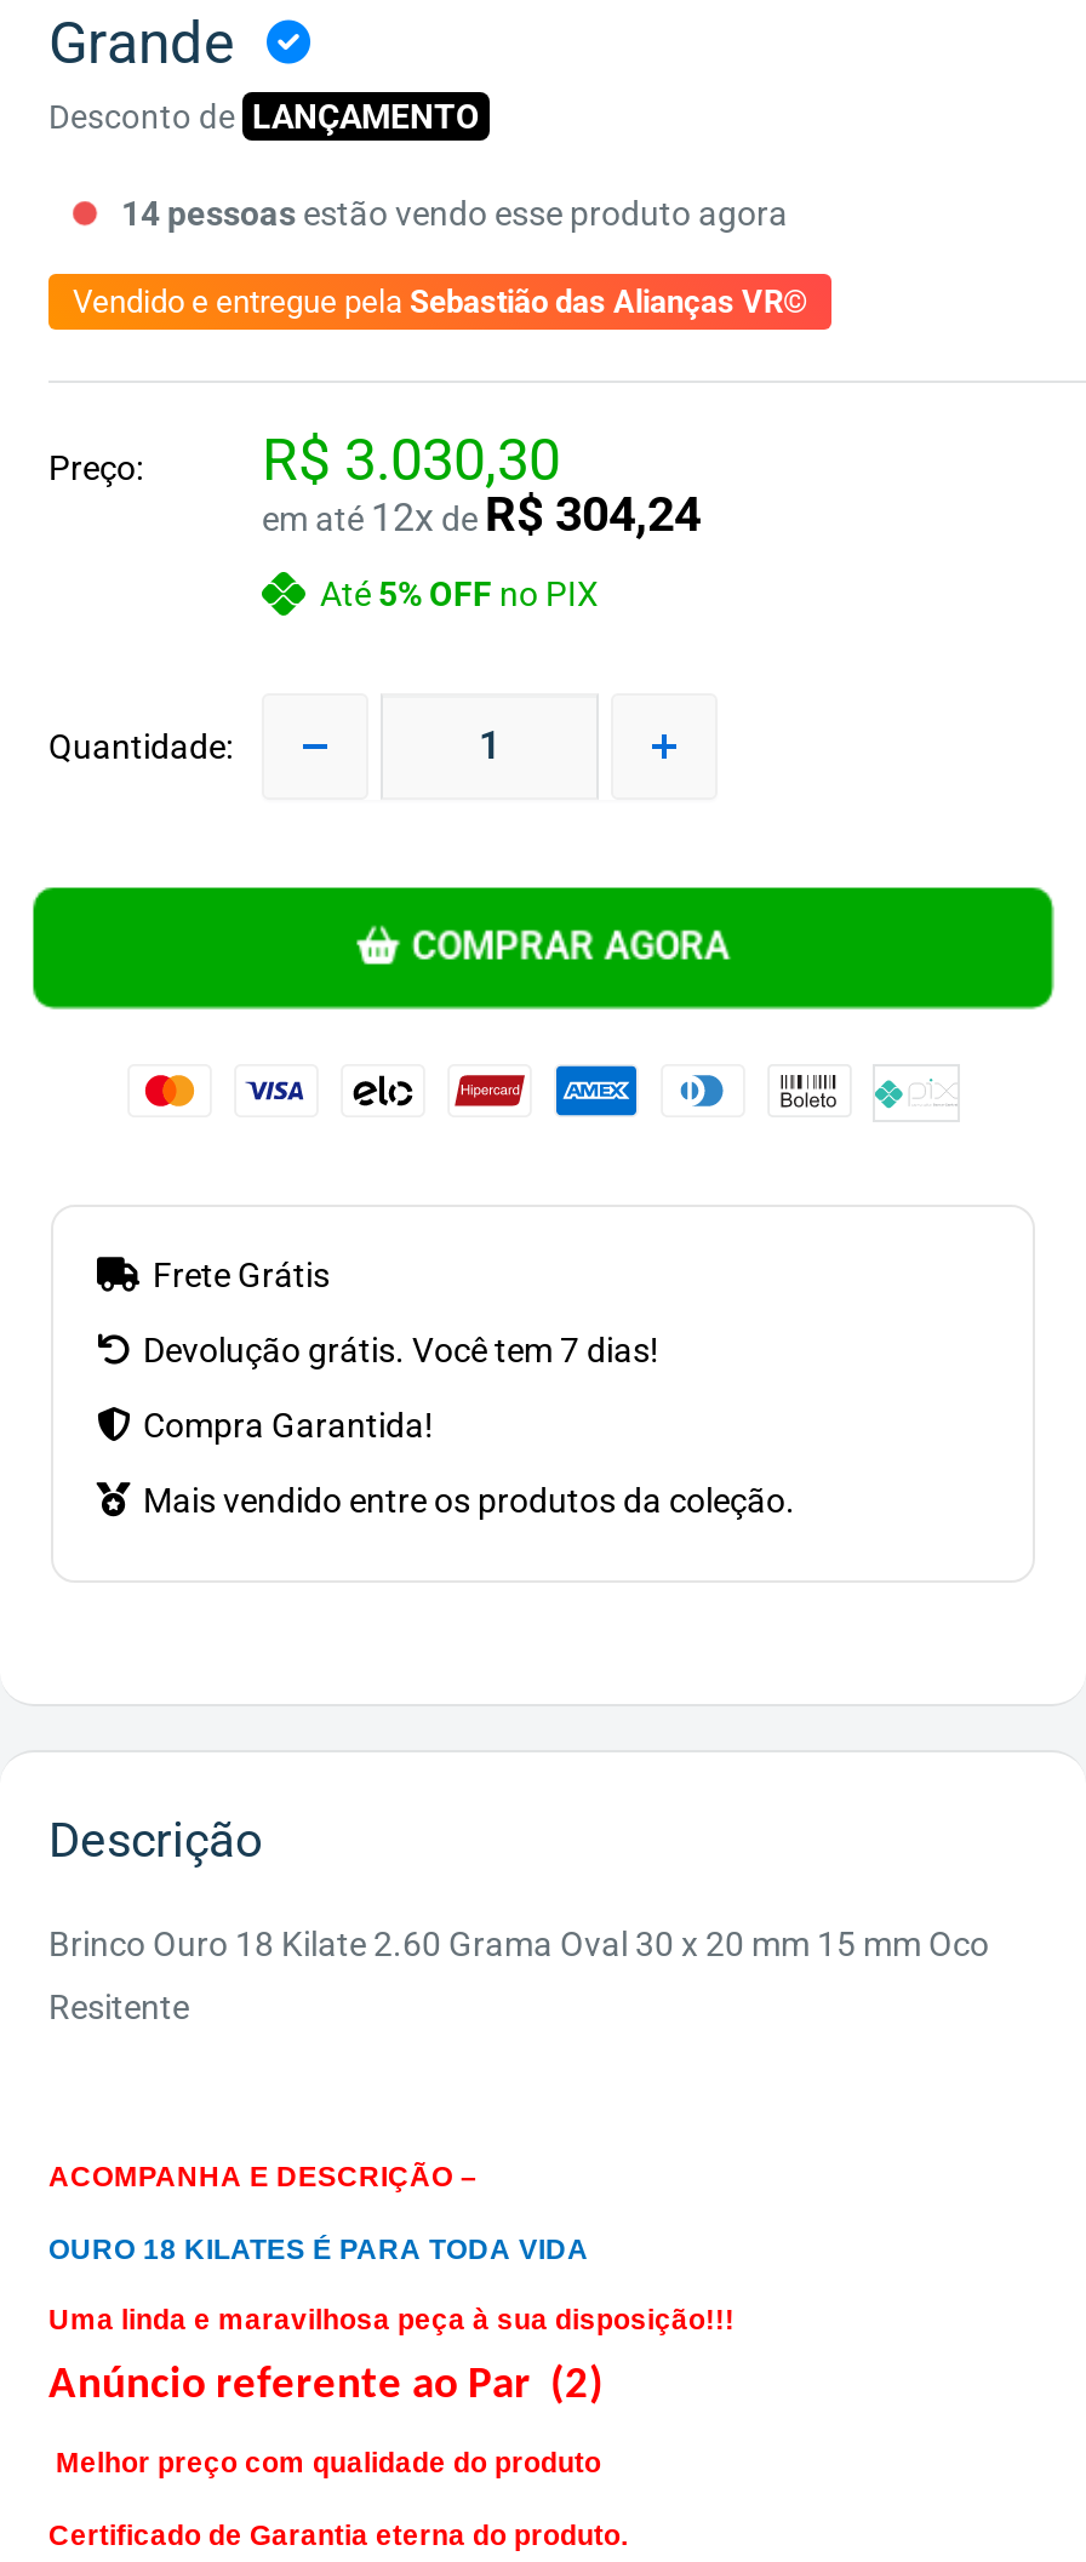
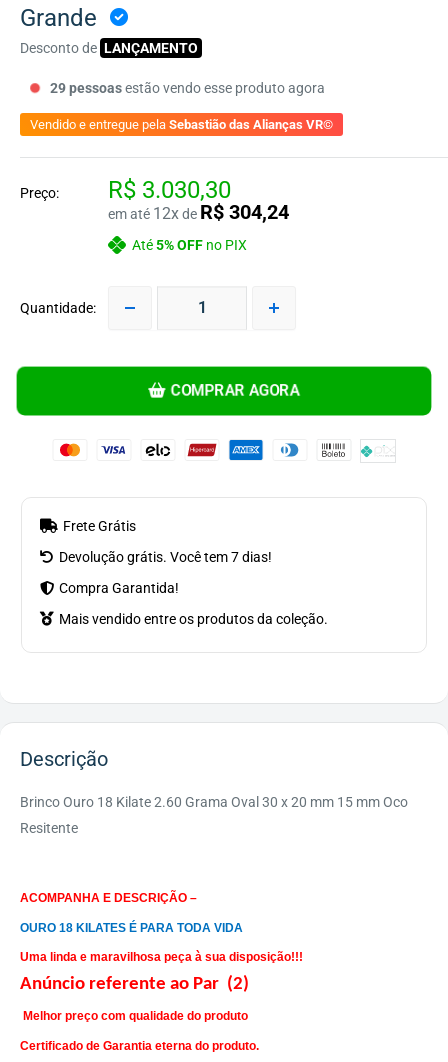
[121,194,788,232] 14 pessoas estão vendo esse produto agora -> [50,80,325,96] 29 pessoas estão vendo esse produto agora

